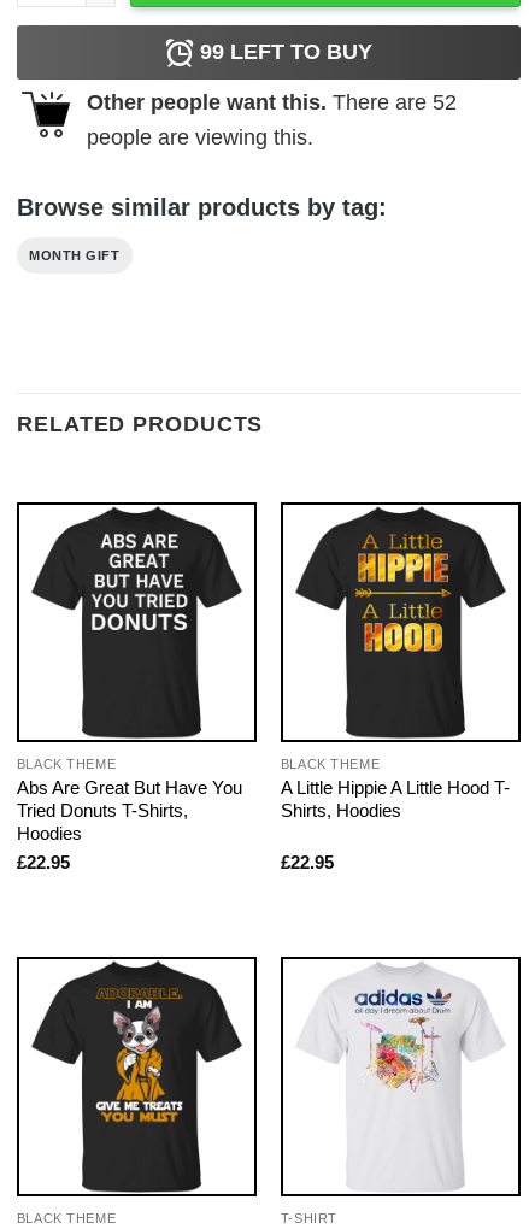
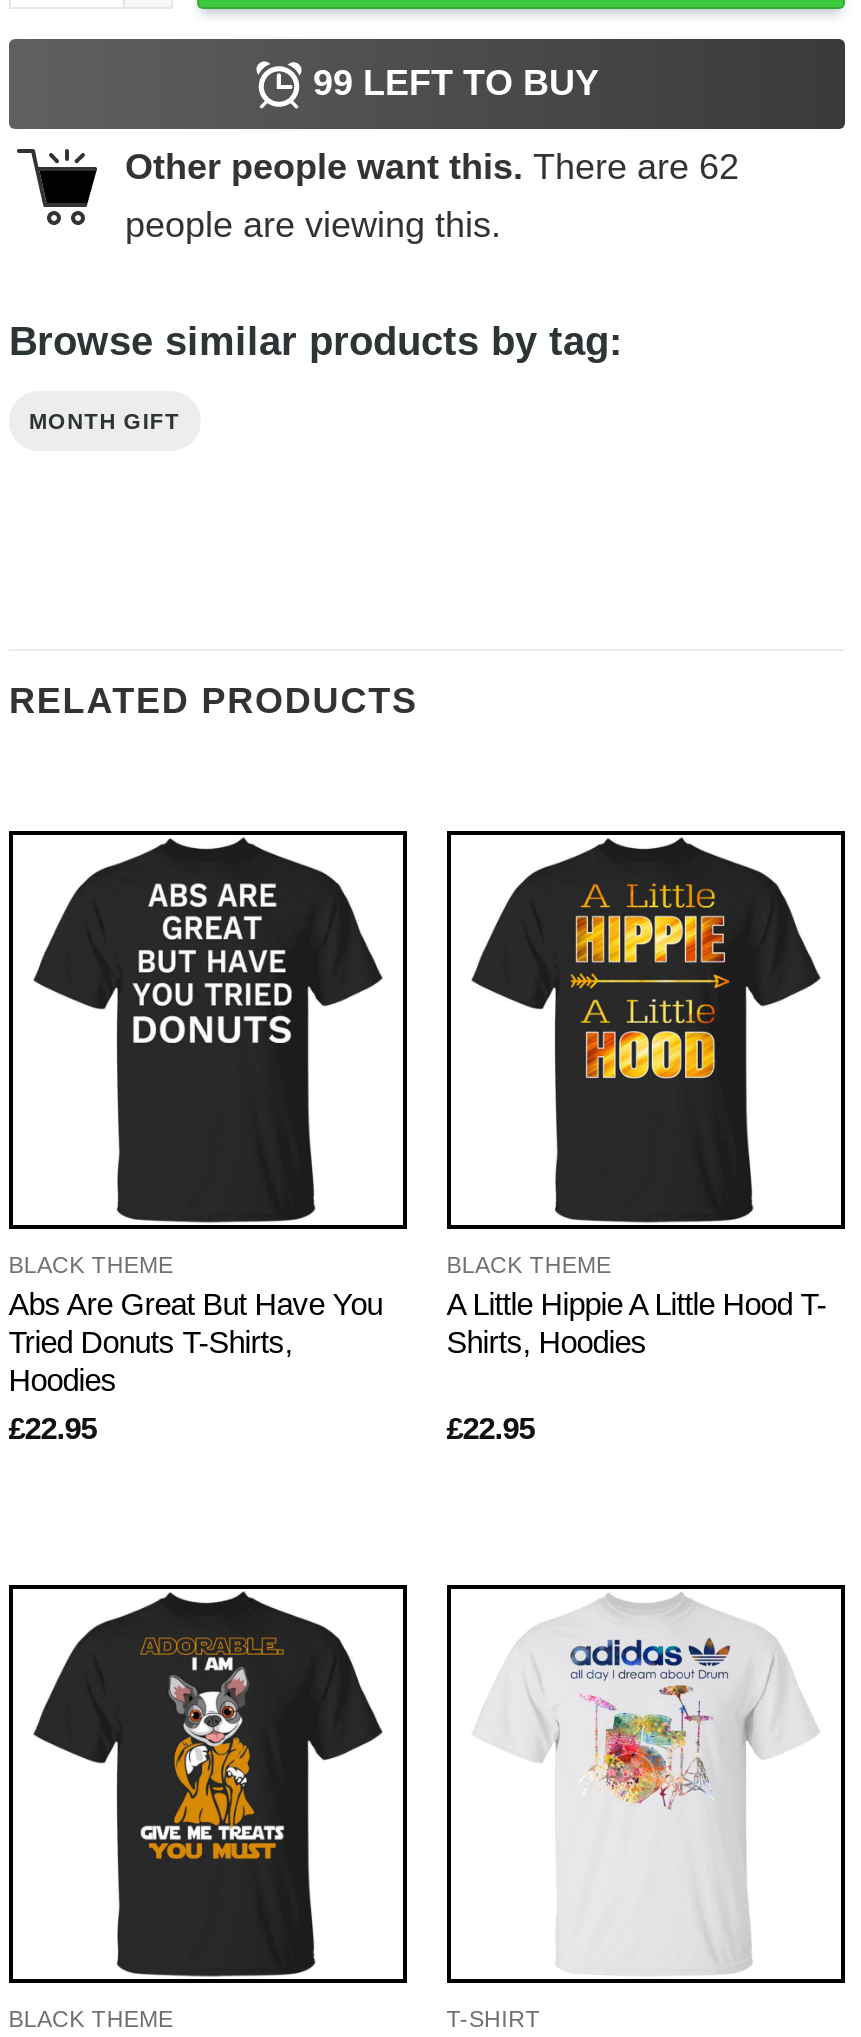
[87,91,457,115] Other people want this. There are 52 -> [125,147,739,187] Other people want this. There are 62

